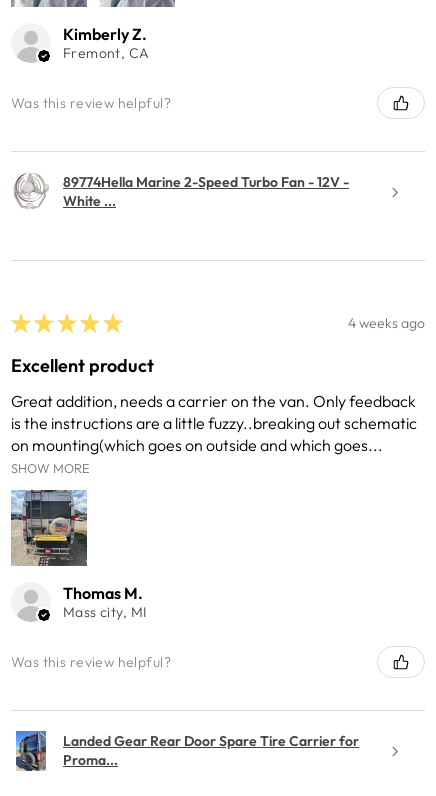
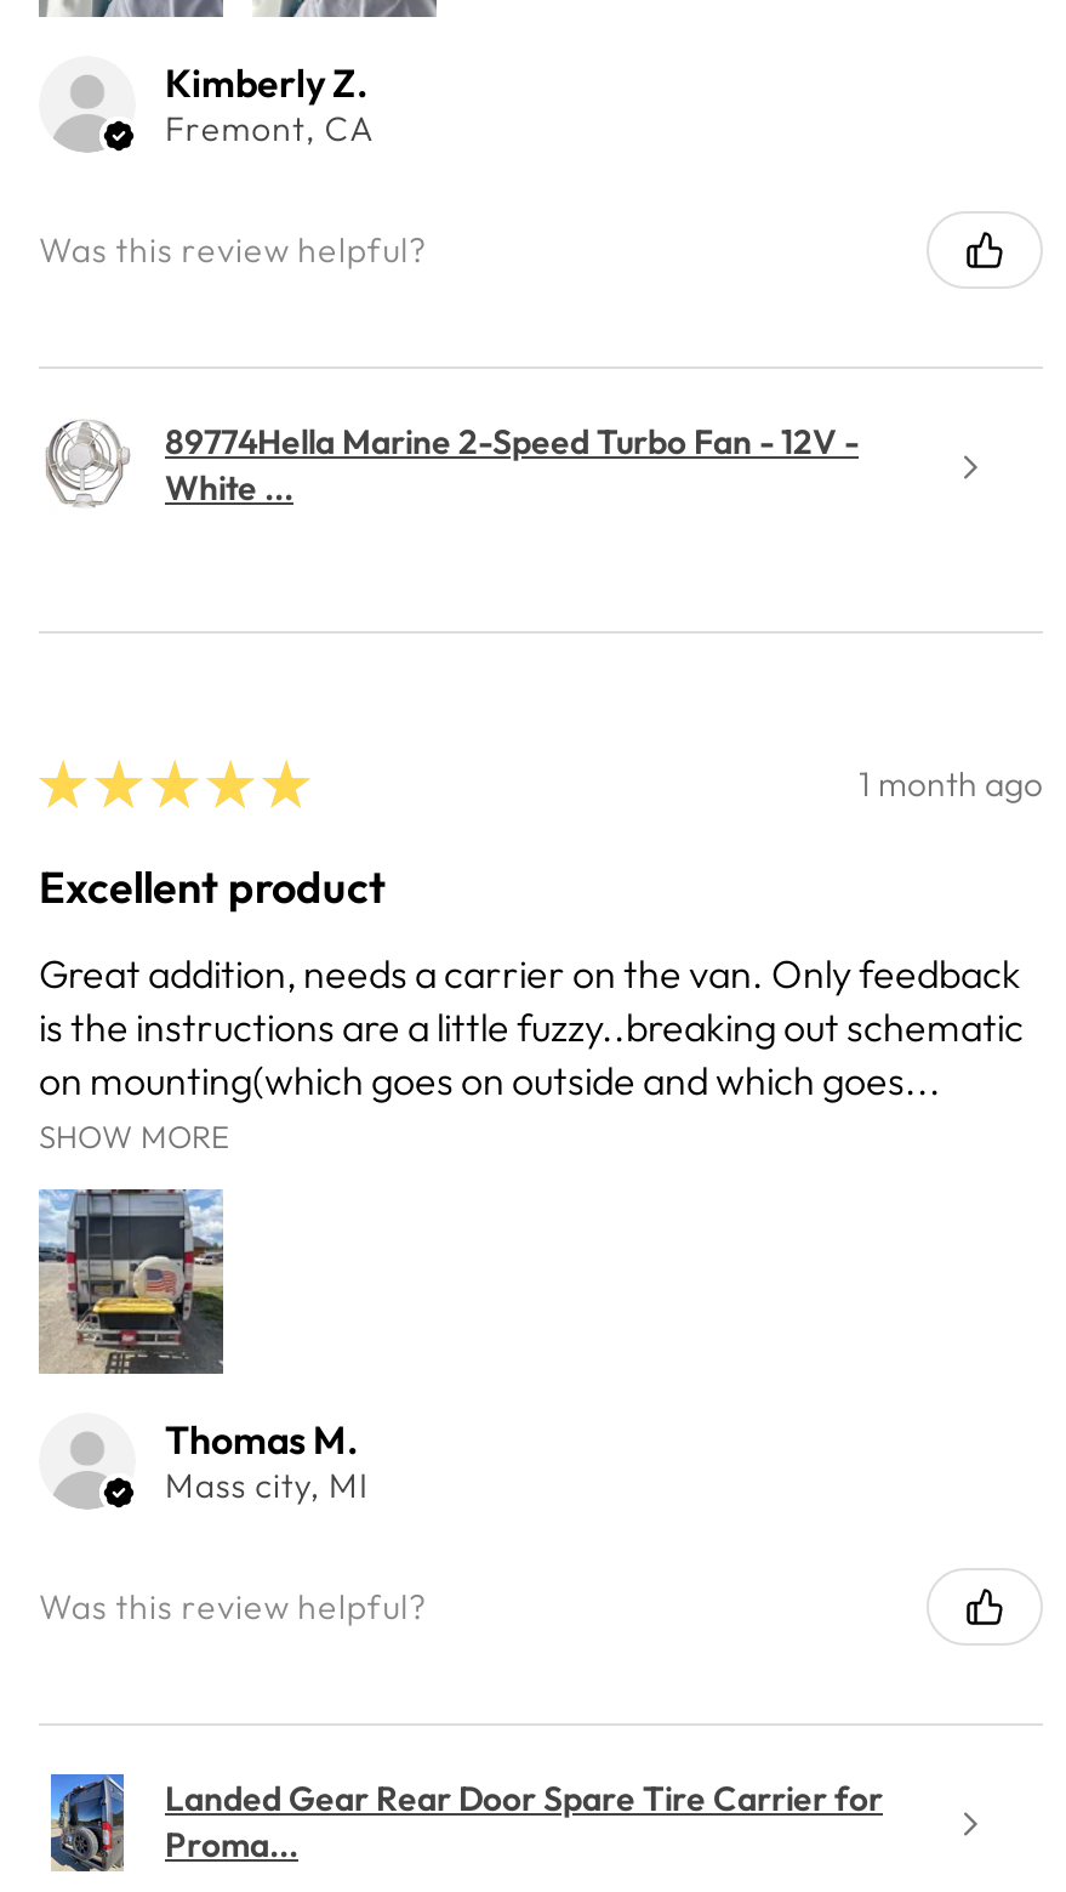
[348,314,425,332] 4 weeks ago -> [859,761,1043,805] 1 month ago

